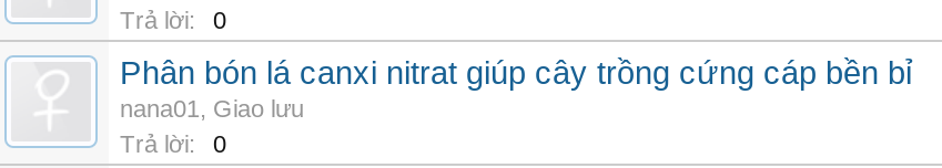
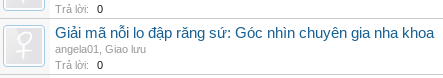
[120,55,912,122] Phân bón lá canxi nitrat giúp cây trồng cứng cáp bền bỉ | nana01, Giao lưu -> [55,25,434,55] Giải mã nỗi lo đập răng sứ: Góc nhìn chuyên gia nha khoa | angela01, Giao lưu

